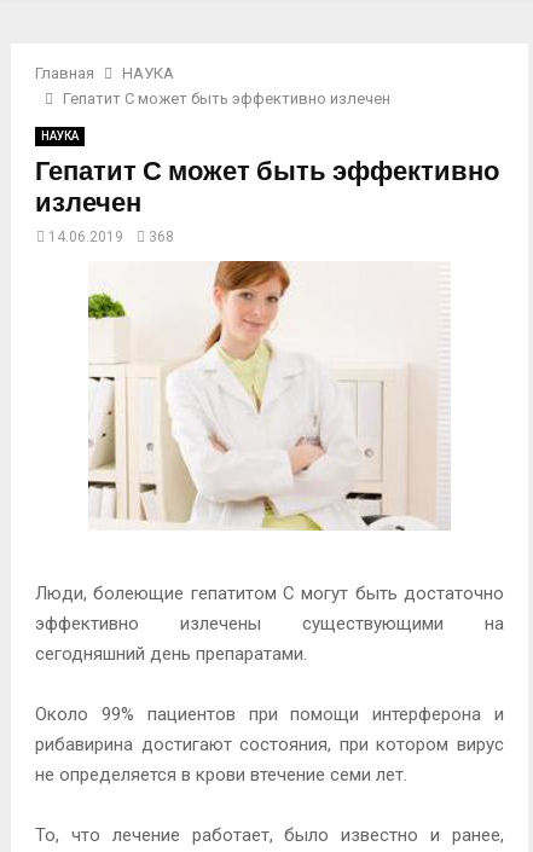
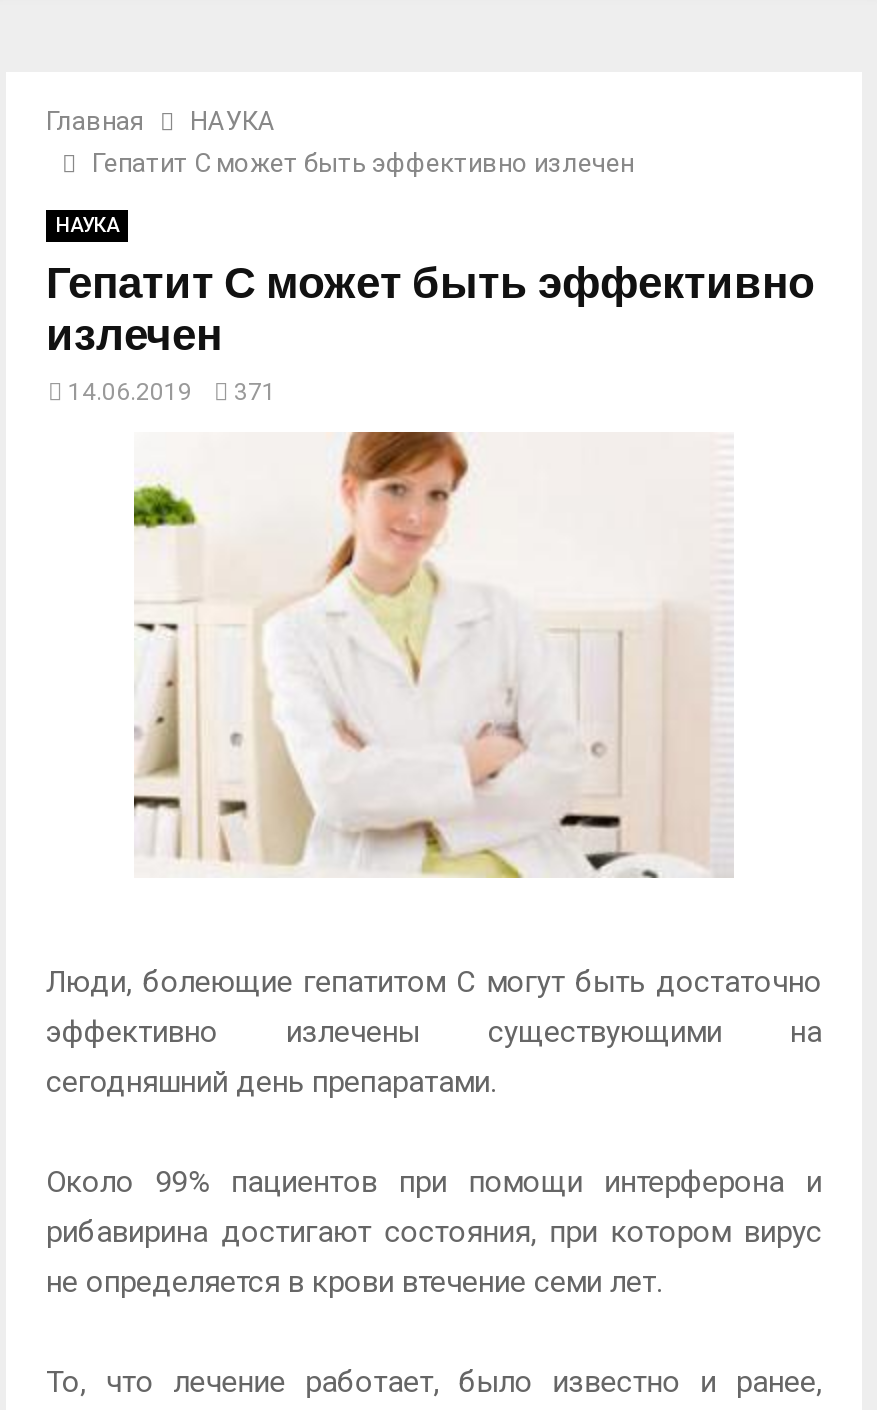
[149,228,174,245] 368 -> [234,378,276,406] 371

